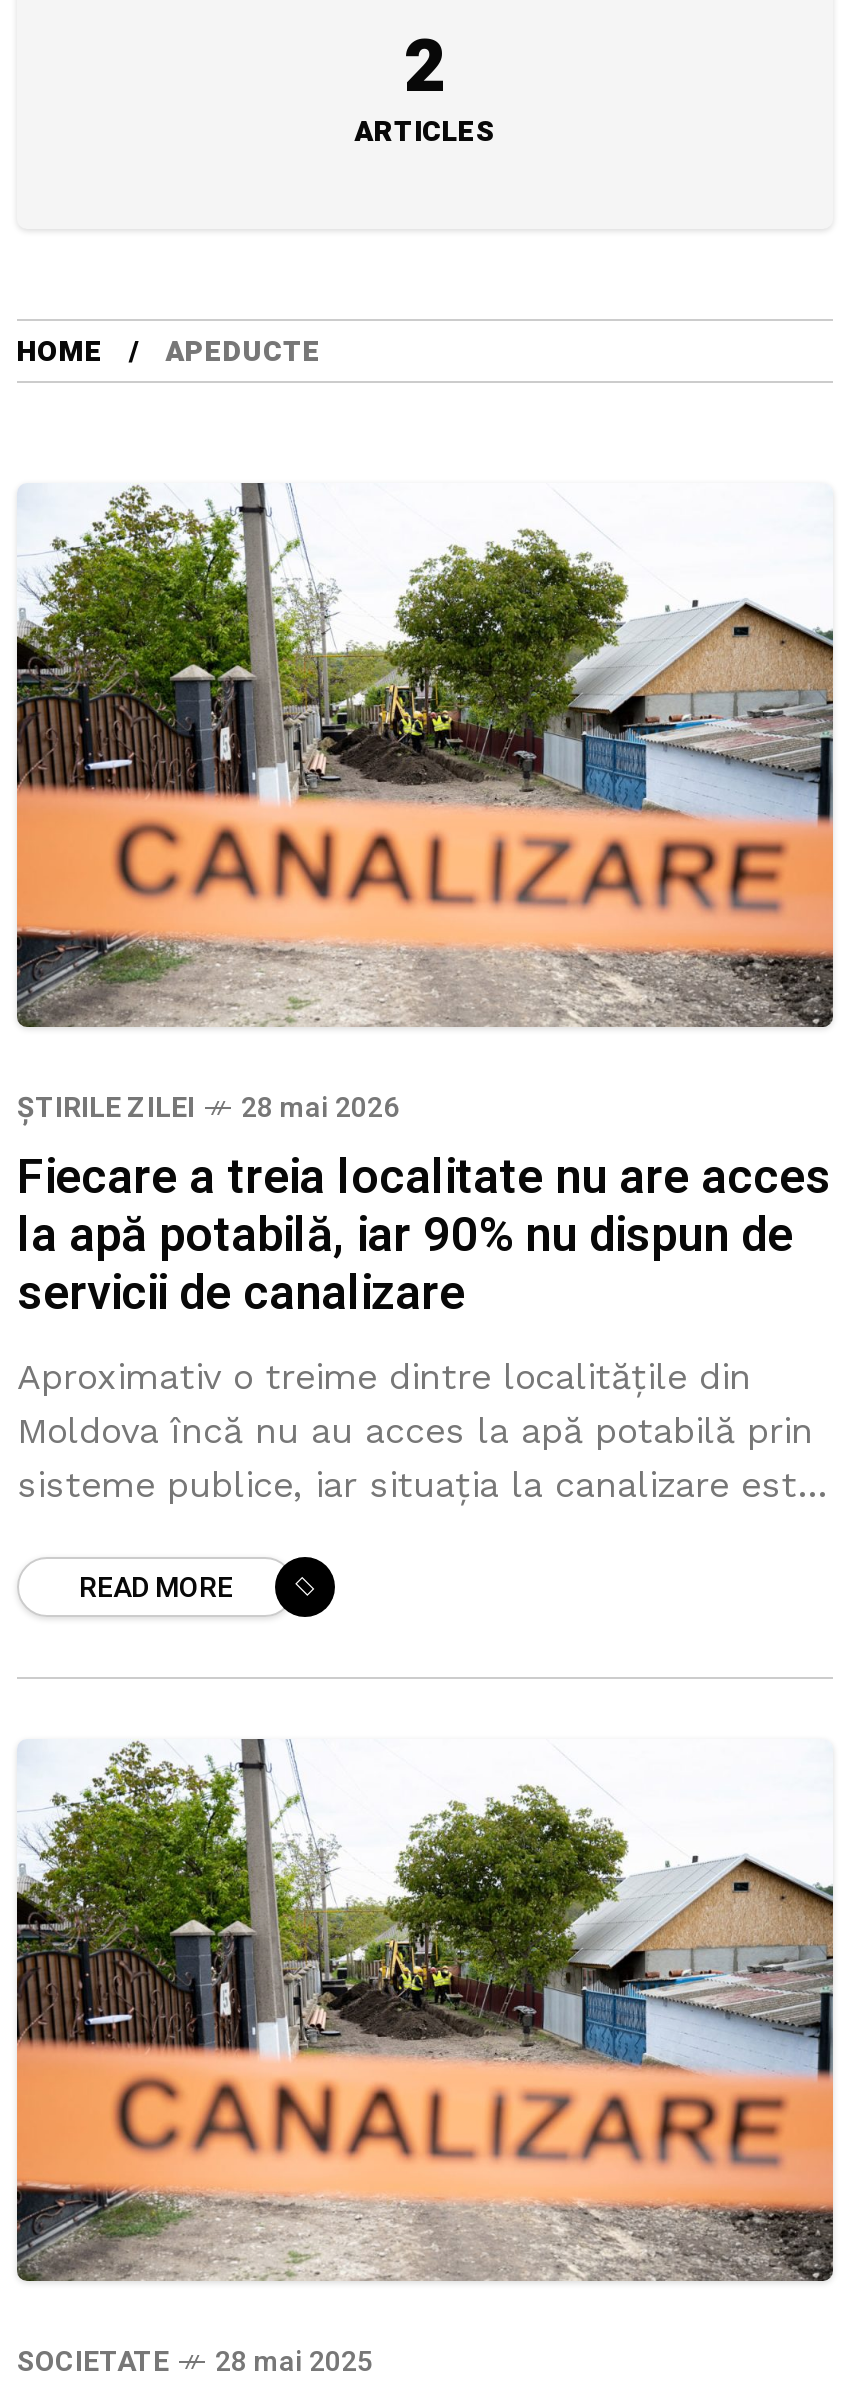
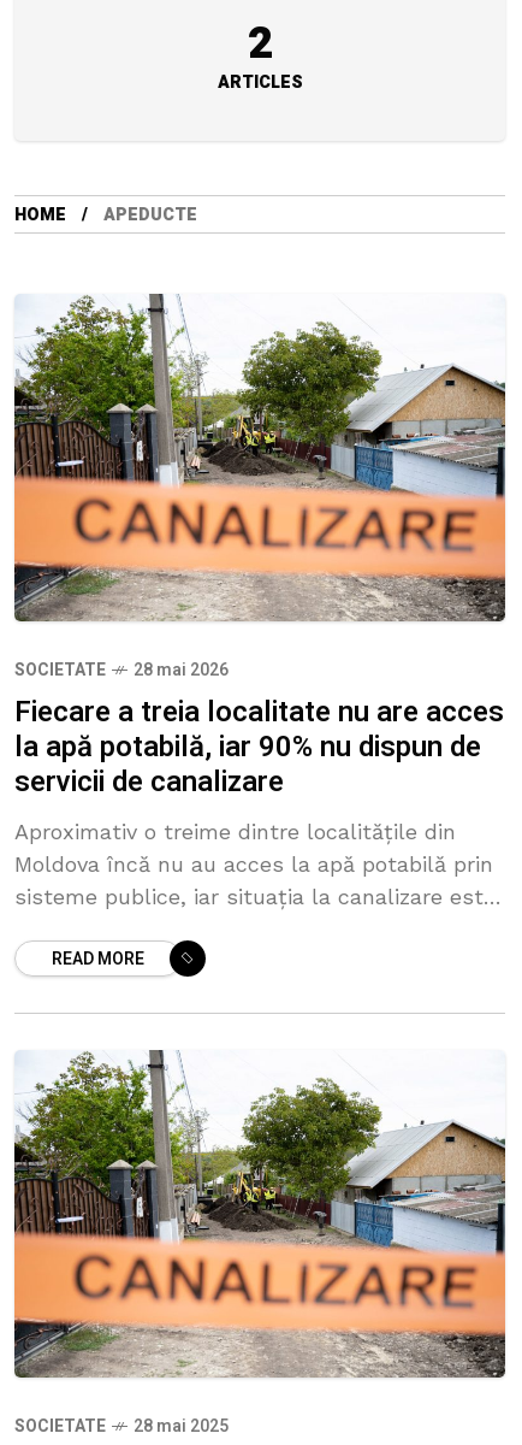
[17,1086,195,1128] ȘTIRILE ZILEI -> [14,657,106,683] SOCIETATE

